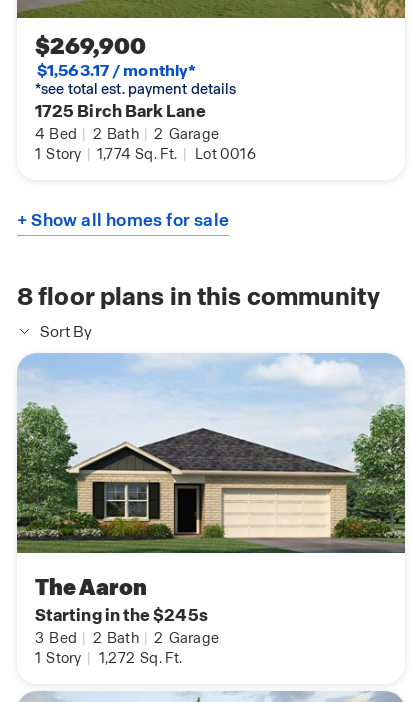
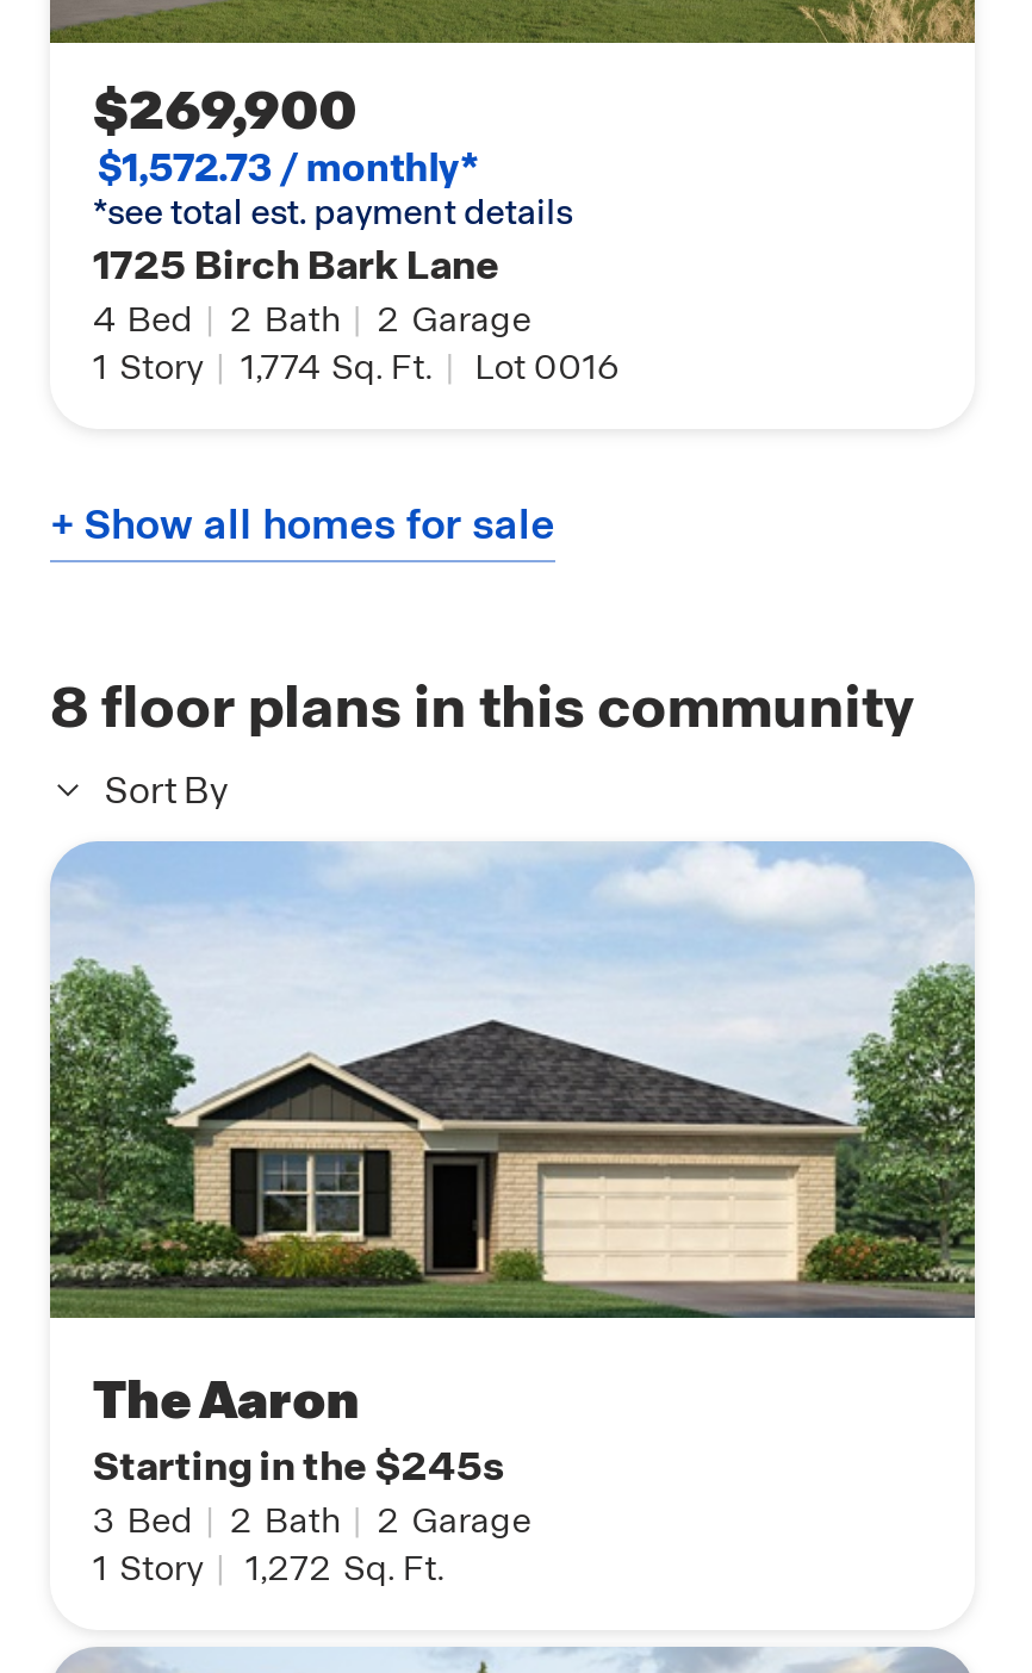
[37,60,196,81] $1,563.17 / monthly* -> [98,143,480,194] $1,572.73 / monthly*

